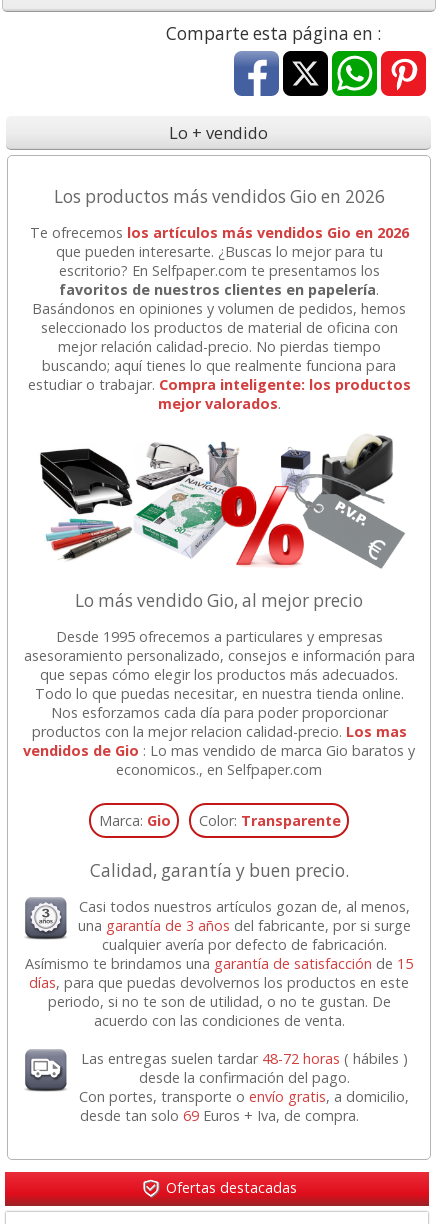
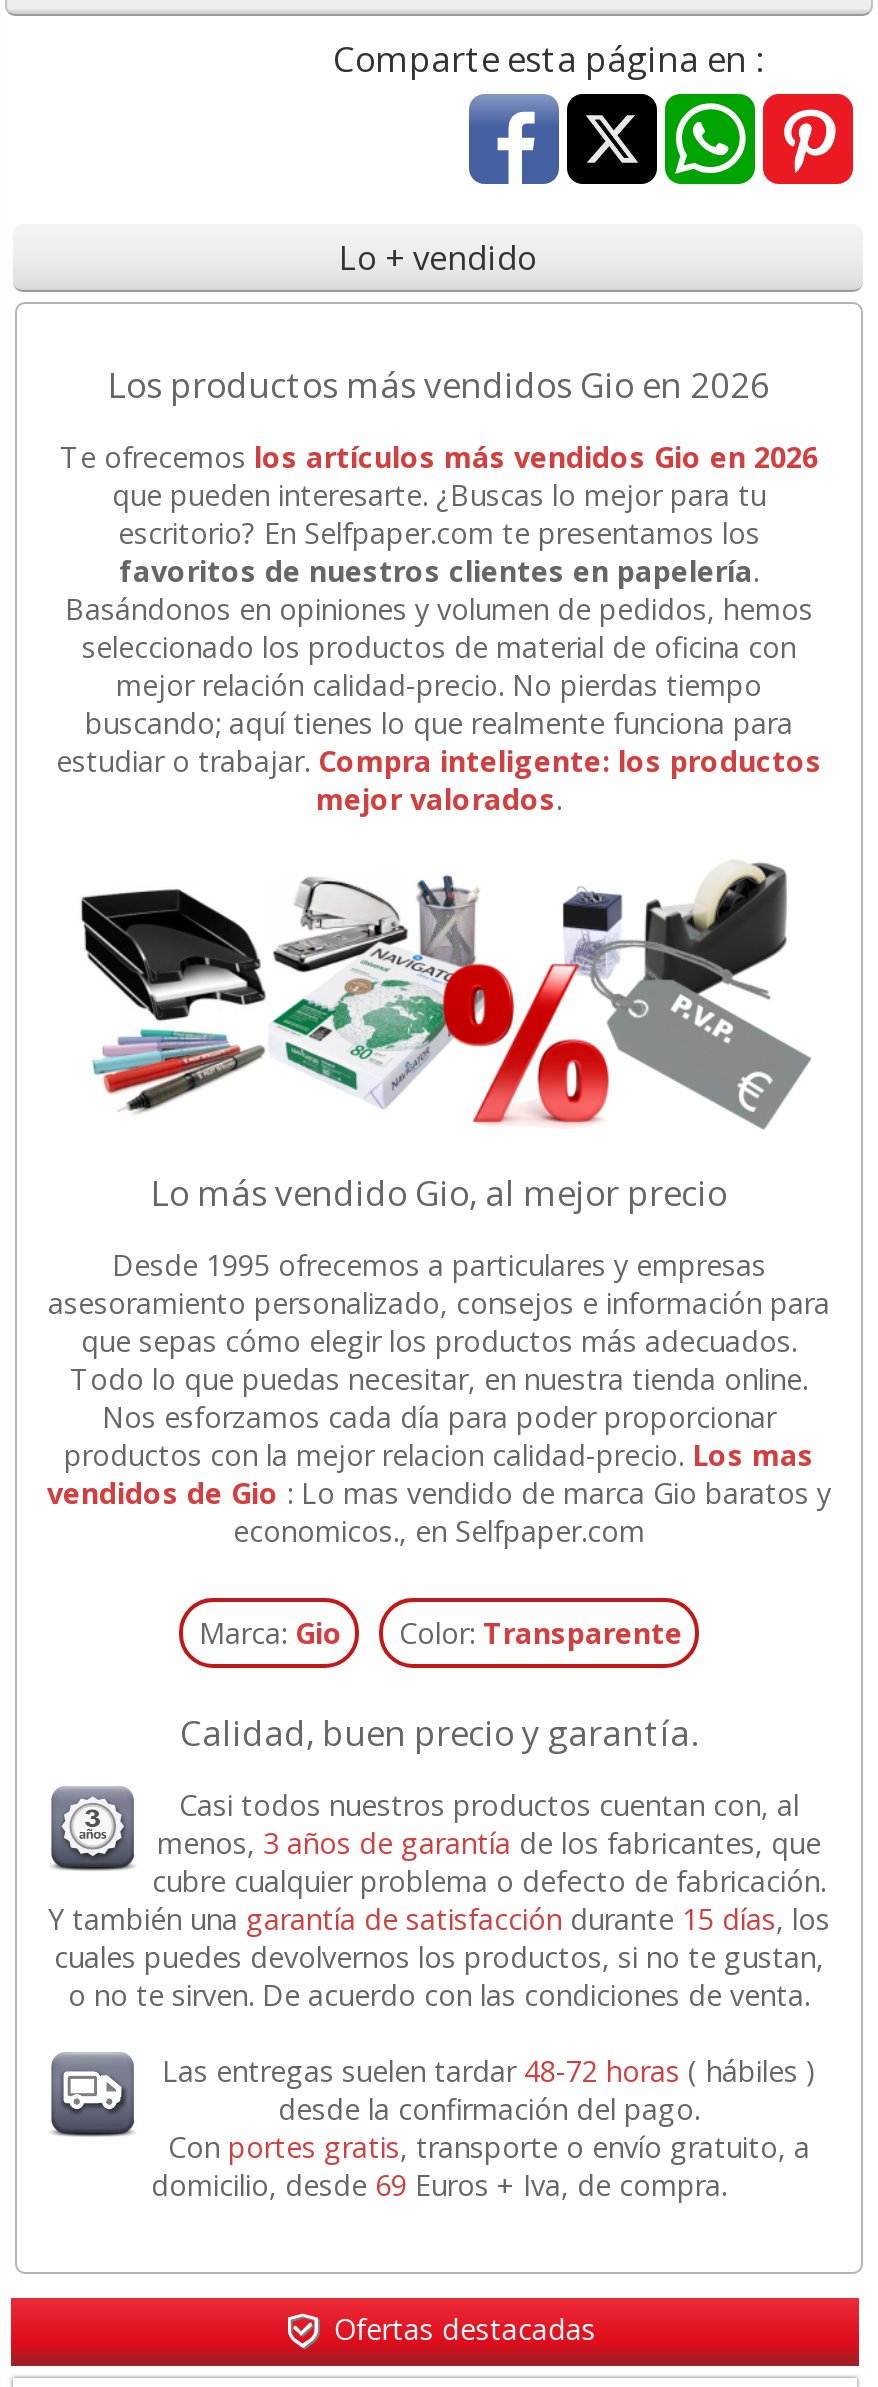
[89,859,348,882] Calidad, garantía y buen precio. -> [180,1710,698,1756] Calidad, buen precio y garantía.
[25,897,413,1030] Casi todos nuestros artículos gozan de, al menos, | una garantía de 3 años del fabricante, por si surge | cualquier avería por defecto de fabricación. | Asímismo te brindamos una garantía de satisfacción de 15 | días, para que puedas devolvernos los productos en este | periodo, si no te son de utilidad, o no te gustan. De | acuerdo con las condiciones de venta. -> [48,1786,830,2014] Casi todos nuestros productos cuentan con, al | menos, 3 años de garantía de los fabricantes, que | cubre cualquier problema o defecto de fabricación. | Y también una garantía de satisfacción durante 15 días, los | cuales puedes devolvernos los productos, si no te gustan, | o no te sirven. De acuerdo con las condiciones de venta.
[79,1087,409,1125] Con portes, transporte o envío gratis, a domicilio, | desde tan solo 69 Euros + Iva, de compra. -> [151,2128,810,2204] Con portes gratis, transporte o envío gratuito, a | domicilio, desde 69 Euros + Iva, de compra.

